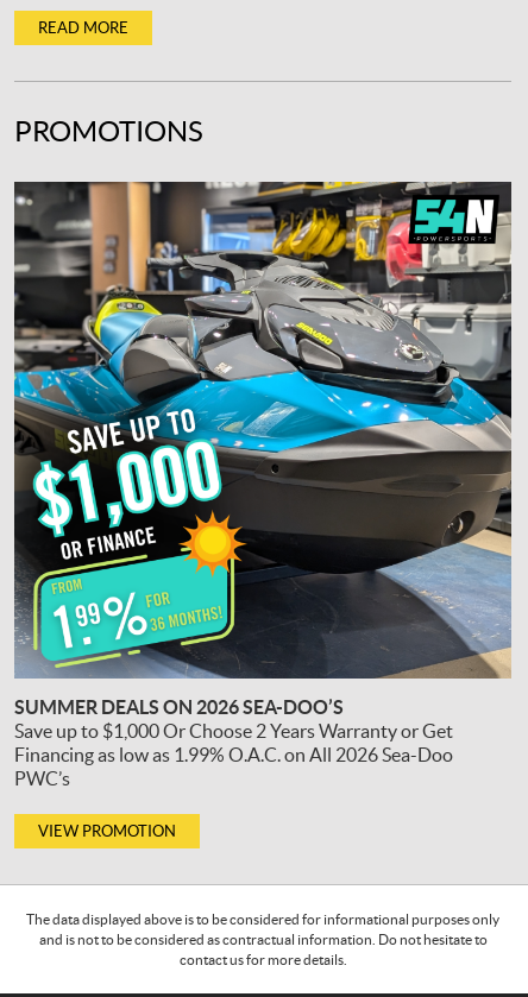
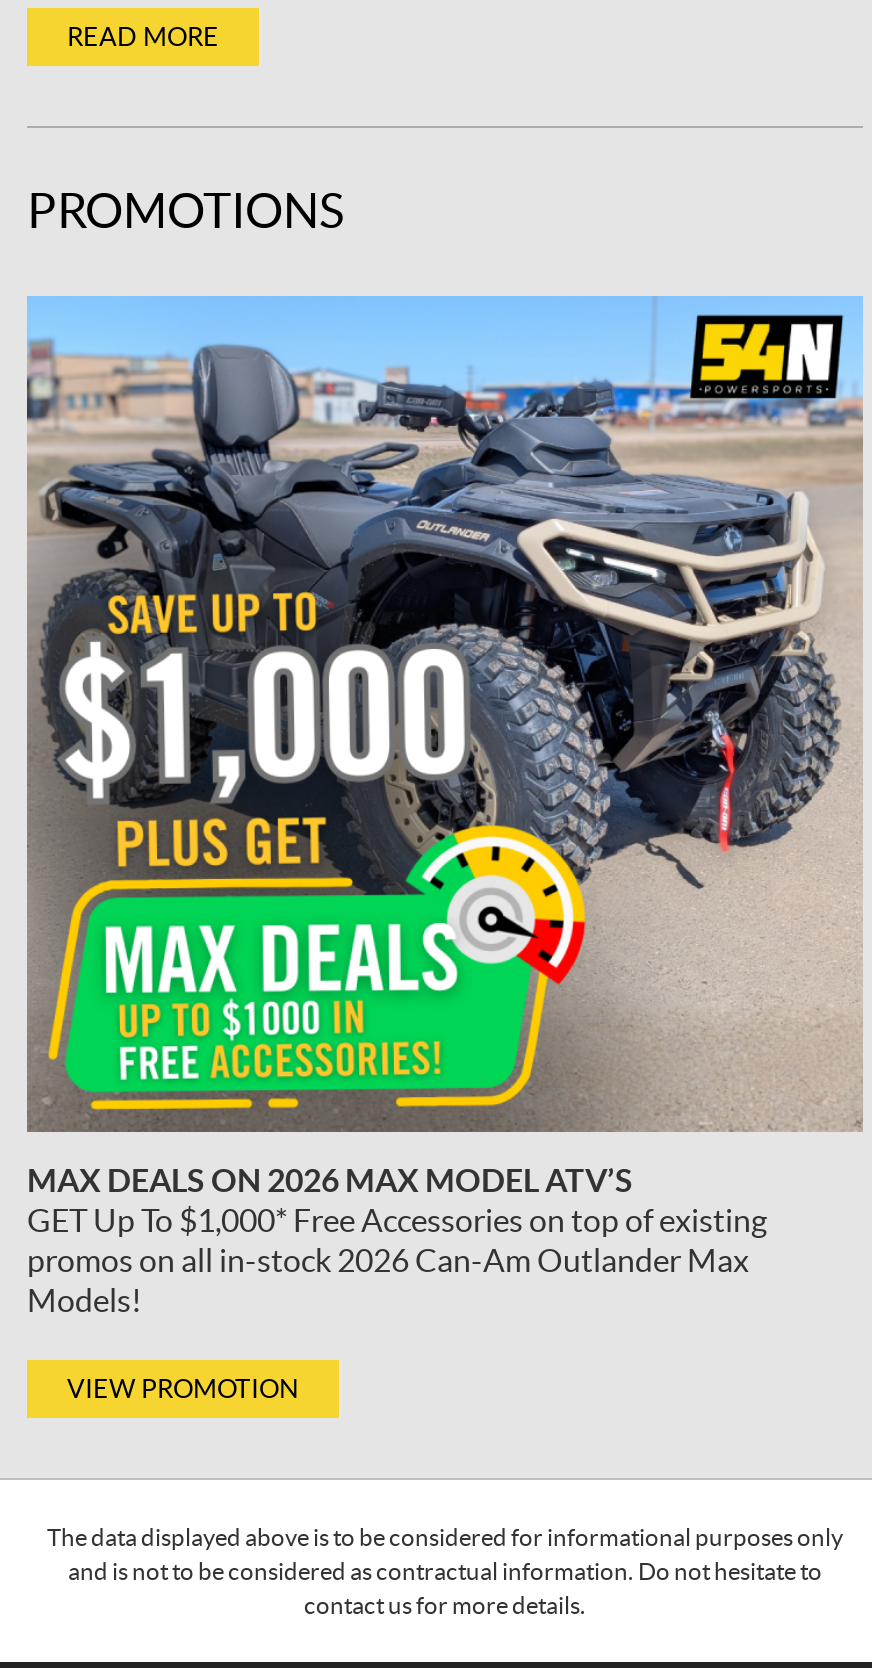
[13,181,513,789] [image] | SUMMER DEALS ON 2026 SEA-DOO’S | Save up to $1,000 Or Choose 2 Years Warranty or Get | Financing as low as 1.99% O.A.C. on All 2026 Sea-Doo | PWC’s -> [27,295,863,1318] [image] | MAX DEALS ON 2026 MAX MODEL ATV’S | GET Up To $1,000* Free Accessories on top of existing | promos on all in-stock 2026 Can-Am Outlander Max | Models!

